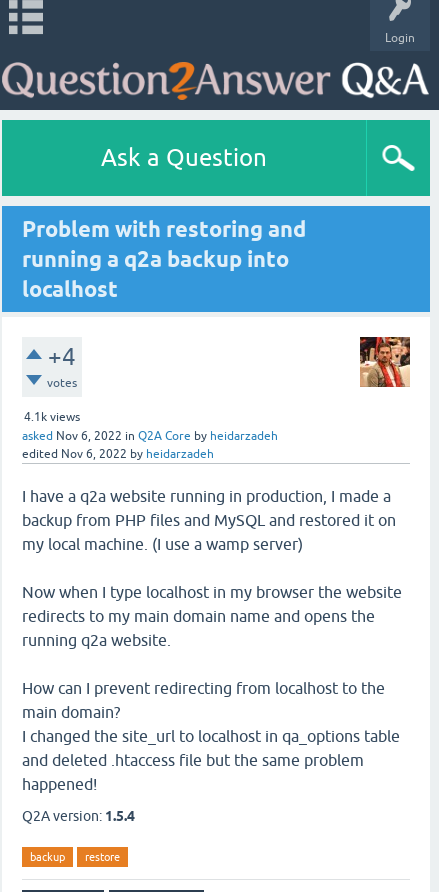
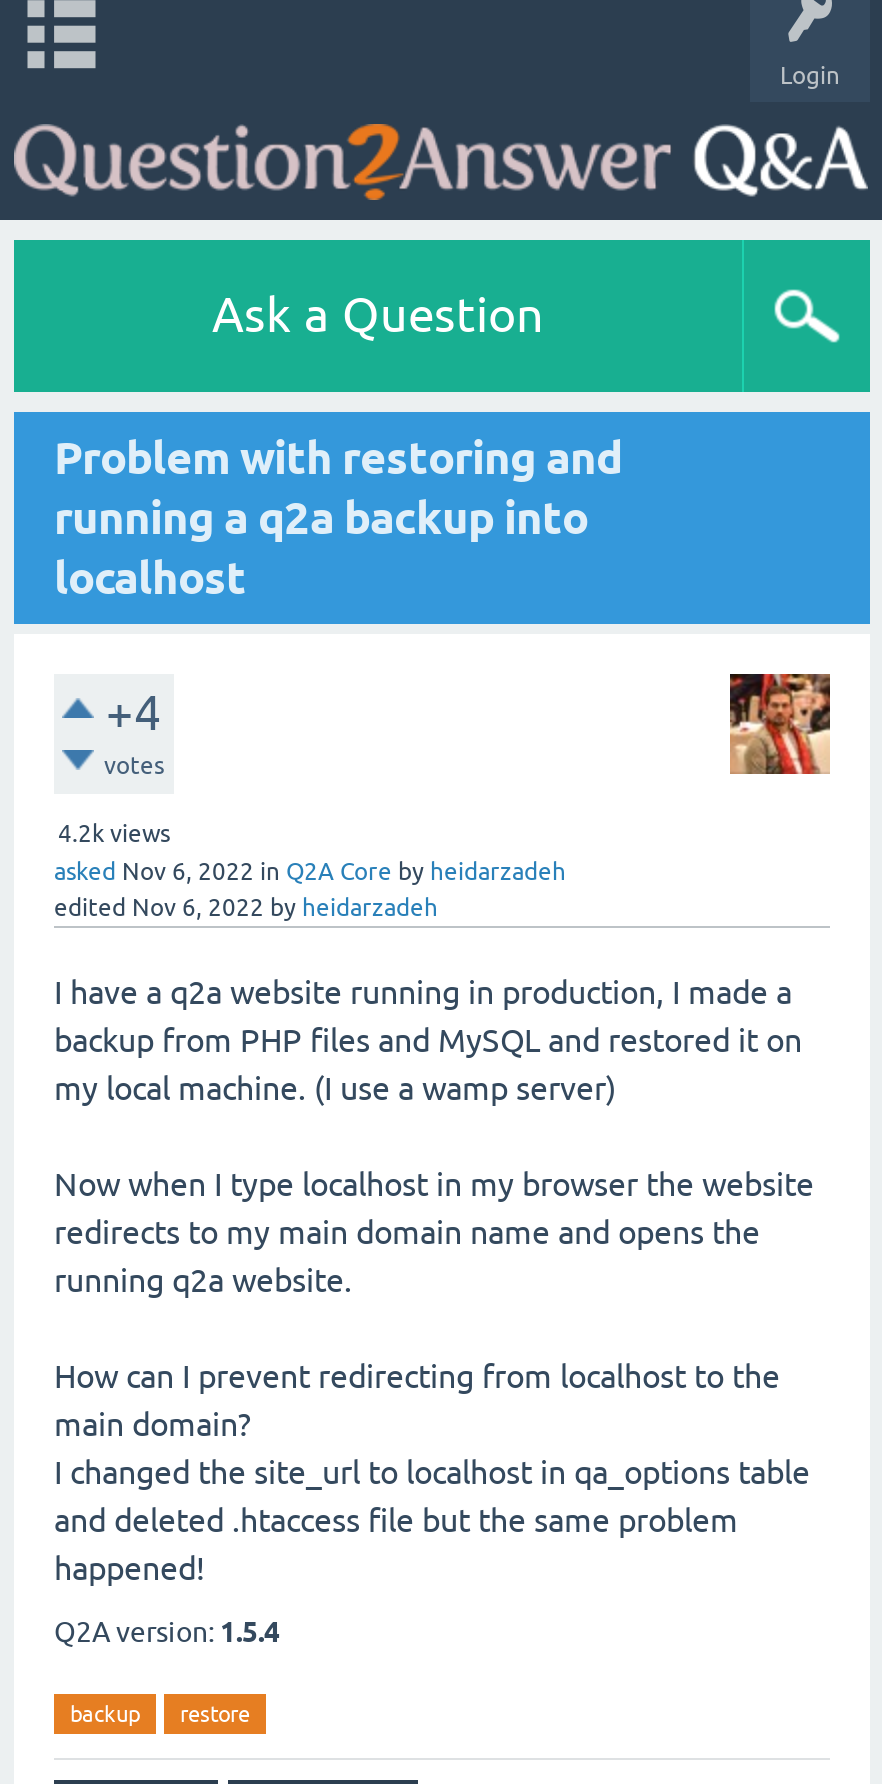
[24,410,80,424] 4.1k views -> [58,820,170,848] 4.2k views

